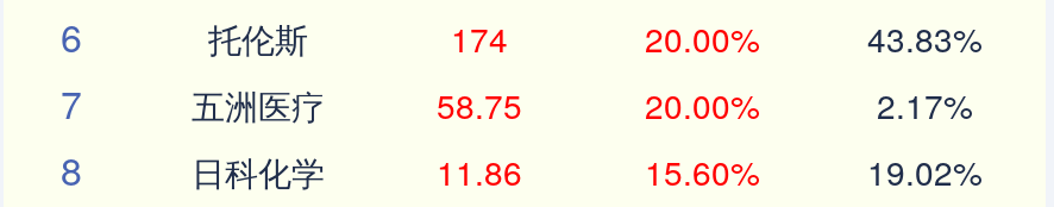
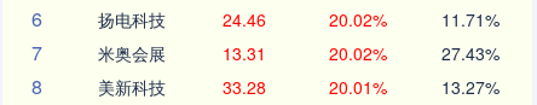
[208,14,981,62] 托伦斯 | 174 | 20.00% | 43.83% -> [98,7,500,31] 扬电科技 | 24.46 | 20.02% | 11.71%
[192,81,972,128] 五洲医疗 | 58.75 | 20.00% | 2.17% -> [98,41,500,65] 米奥会展 | 13.31 | 20.02% | 27.43%
[192,148,981,195] 日科化学 | 11.86 | 15.60% | 19.02% -> [98,75,500,99] 美新科技 | 33.28 | 20.01% | 13.27%

